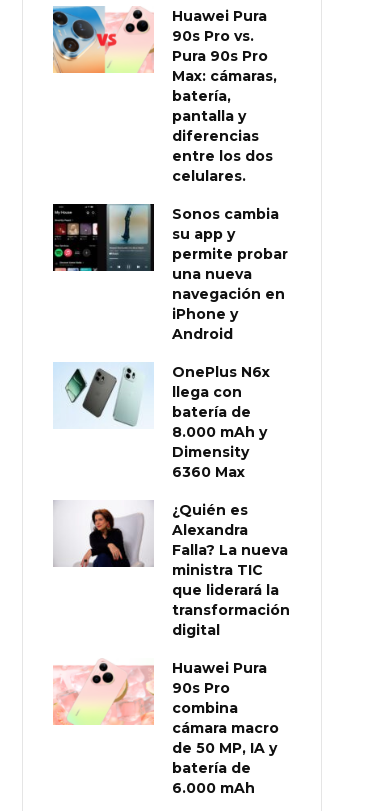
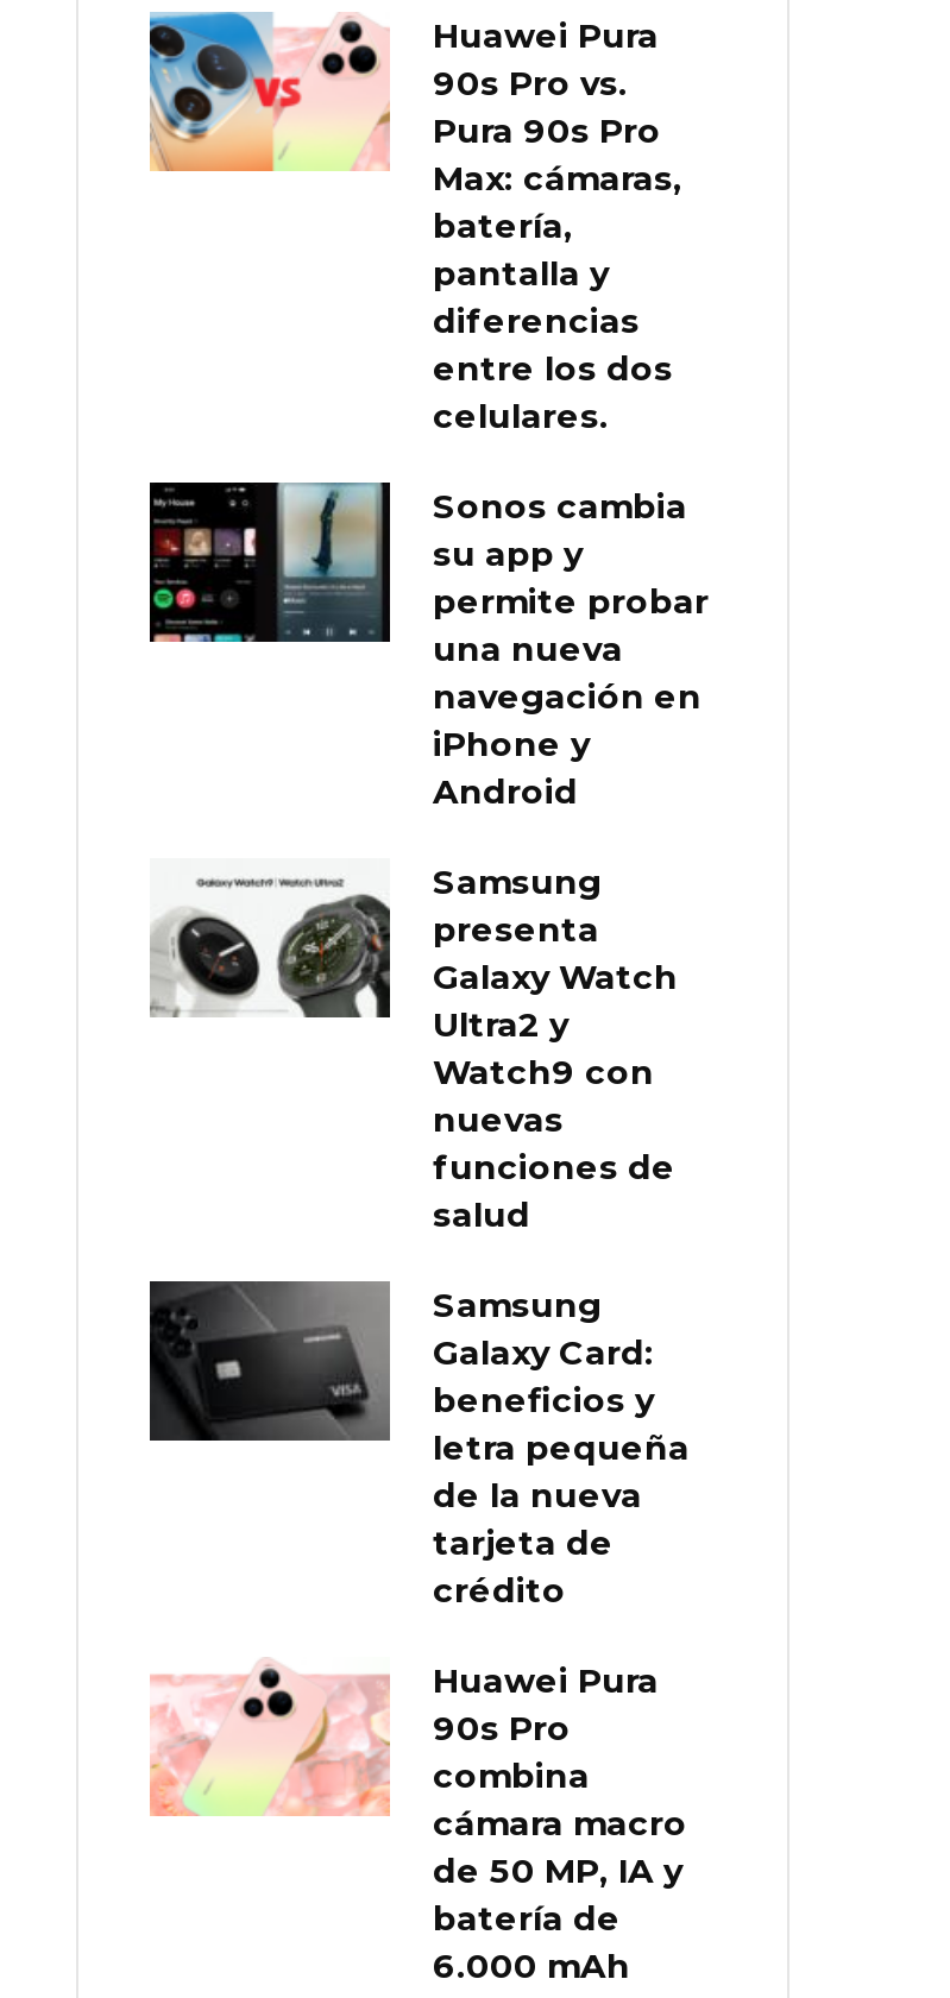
[54,363,270,481] [image] | OnePlus N6x | llega con | batería de | 8.000 mAh y | Dimensity | 6360 Max -> [150,860,678,1235] [image] | Samsung | presenta | Galaxy Watch | Ultra2 y | Watch9 con | nuevas | funciones de | salud
[53,501,290,639] [image] | ¿Quién es | Alexandra | Falla? La nueva | ministra TIC | que liderará la | transformación | digital -> [147,1280,690,1611] [image] | Samsung | Galaxy Card: | beneficios y | letra pequeña | de la nueva | tarjeta de | crédito

